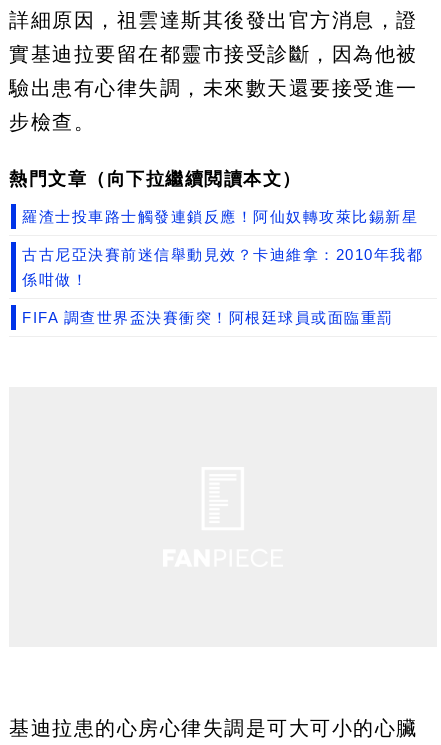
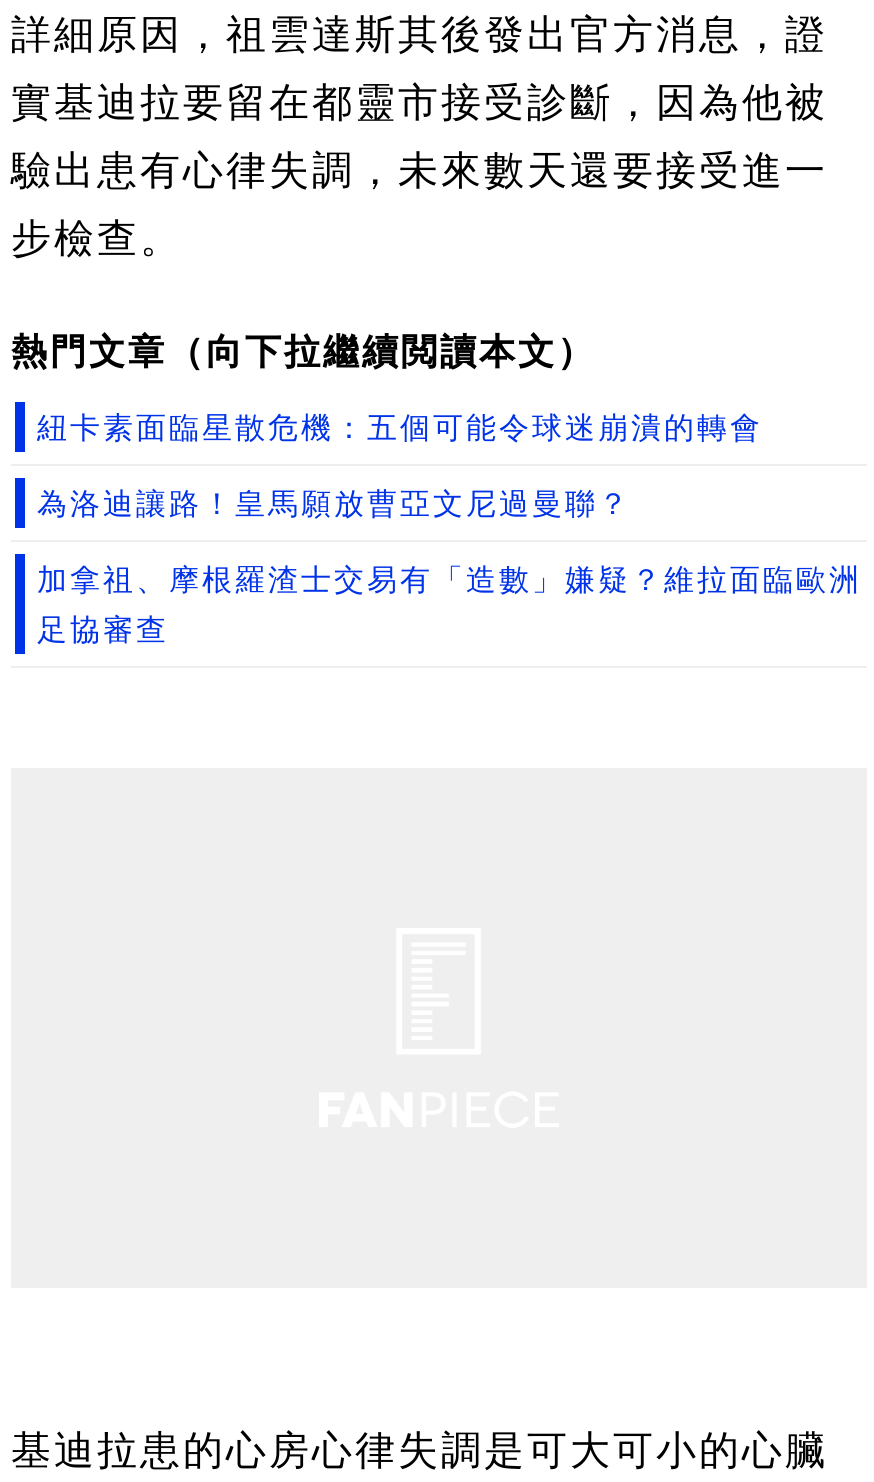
[22,208,418,225] 羅渣士投車路士觸發連鎖反應！阿仙奴轉攻萊比錫新星 -> [37,410,763,444] 紐卡素面臨星散危機：五個可能令球迷崩潰的轉會
[22,246,423,263] 古古尼亞決賽前迷信舉動見效？卡迪維拿：2010年我都 -> [37,486,631,520] 為洛迪讓路！皇馬願放曹亞文尼過曼聯？
[22,271,88,288] 係咁做！ -> [37,562,862,596] 加拿祖、摩根羅渣士交易有「造數」嫌疑？維拉面臨歐洲
[22,309,393,326] FIFA 調查世界盃決賽衝突！阿根廷球員或面臨重罰 -> [37,612,169,646] 足協審查

